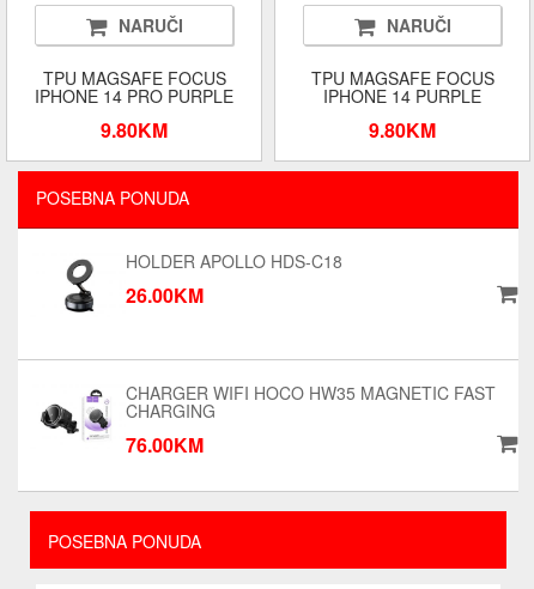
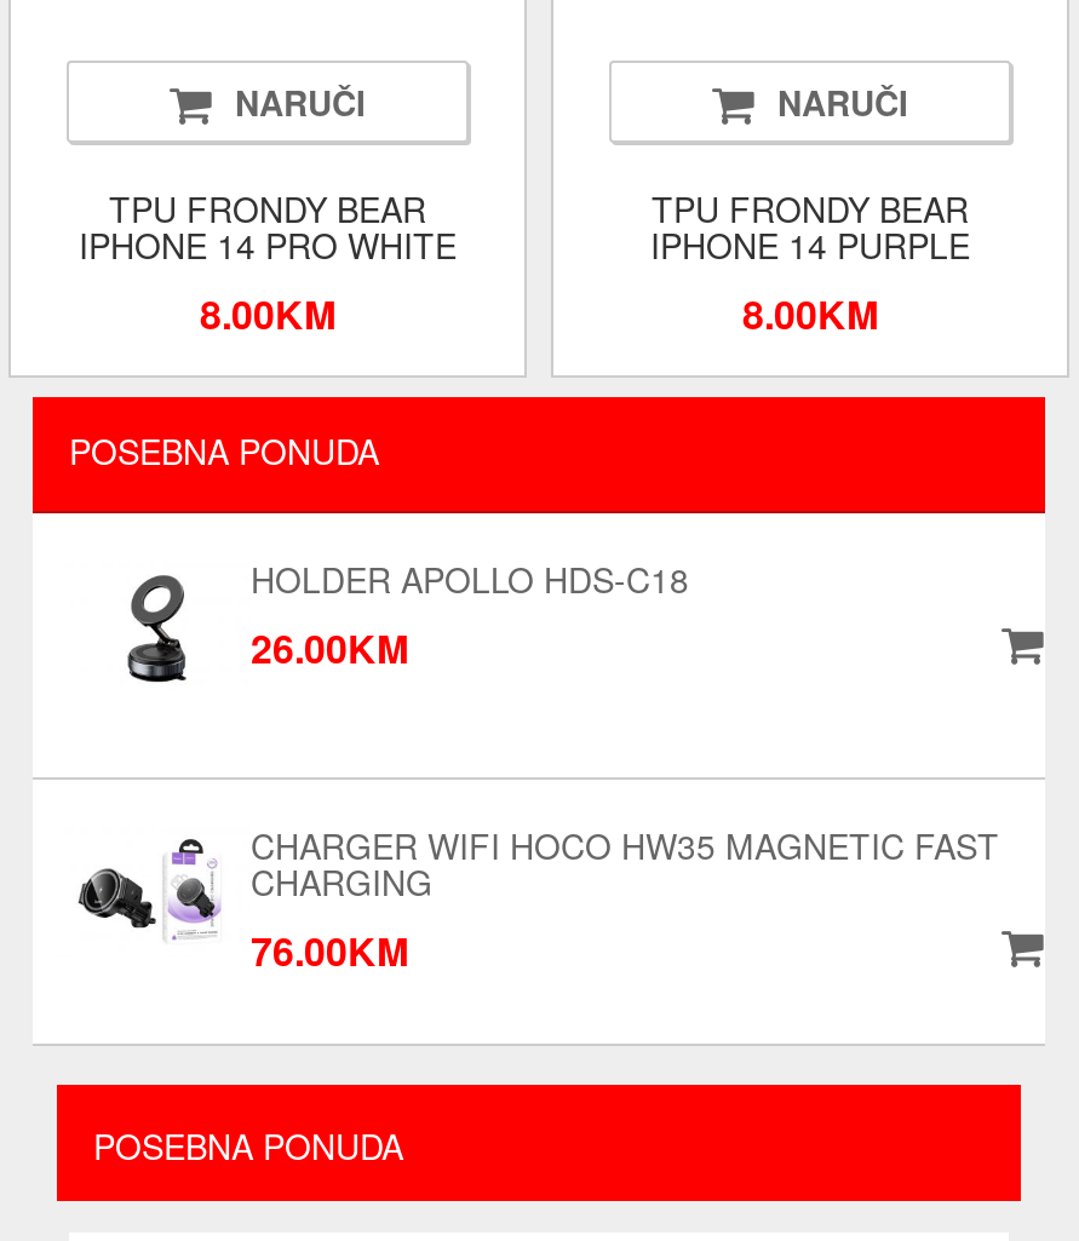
[35,66,233,144] TPU MAGSAFE FOCUS | IPHONE 14 PRO PURPLE | 9.80KM -> [79,183,457,340] TPU FRONDY BEAR | IPHONE 14 PRO WHITE | 8.00KM
[311,66,494,90] TPU MAGSAFE FOCUS -> [652,183,969,231] TPU FRONDY BEAR
[369,116,436,144] 9.80KM -> [742,285,878,340] 8.00KM

